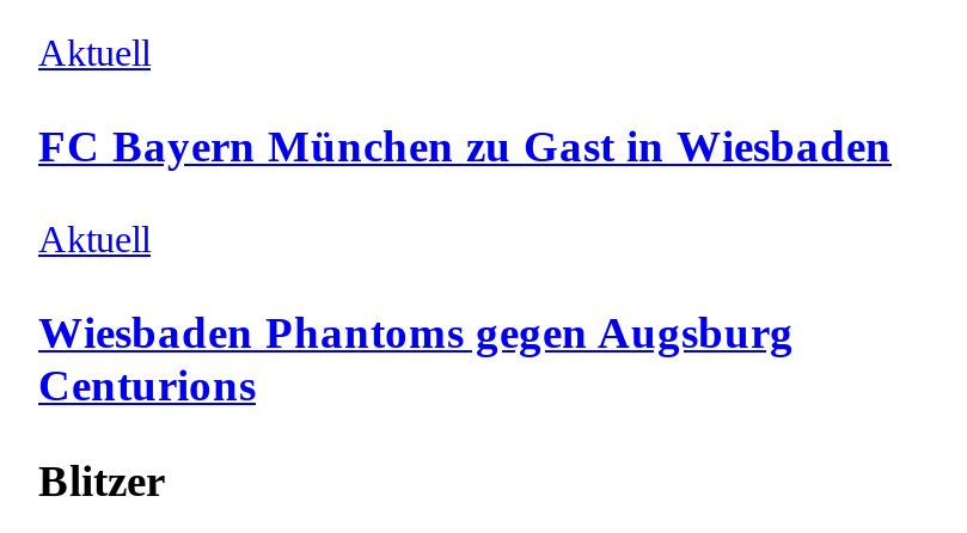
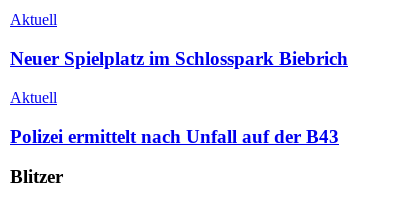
[38,121,892,171] FC Bayern München zu Gast in Wiesbaden -> [10,48,348,69] Neuer Spielplatz im Schlosspark Biebrich
[38,306,794,409] Wiesbaden Phantoms gegen Augsburg | Centurions -> [10,126,339,147] Polizei ermittelt nach Unfall auf der B43

